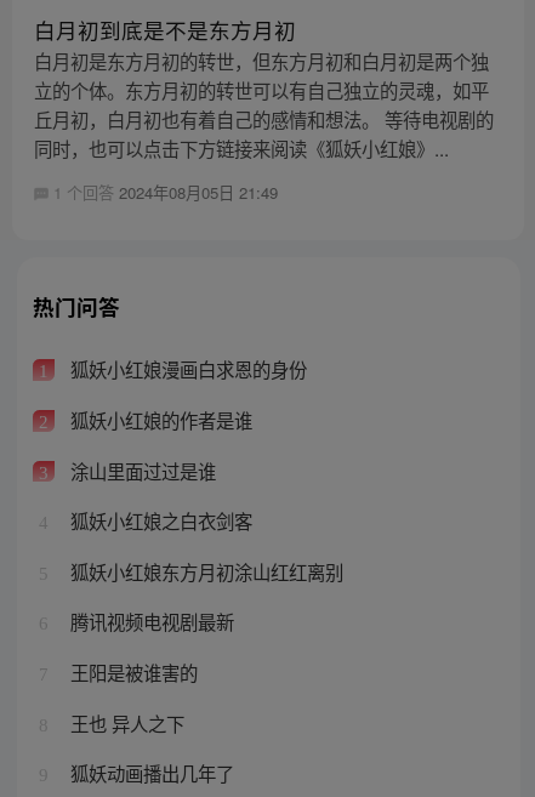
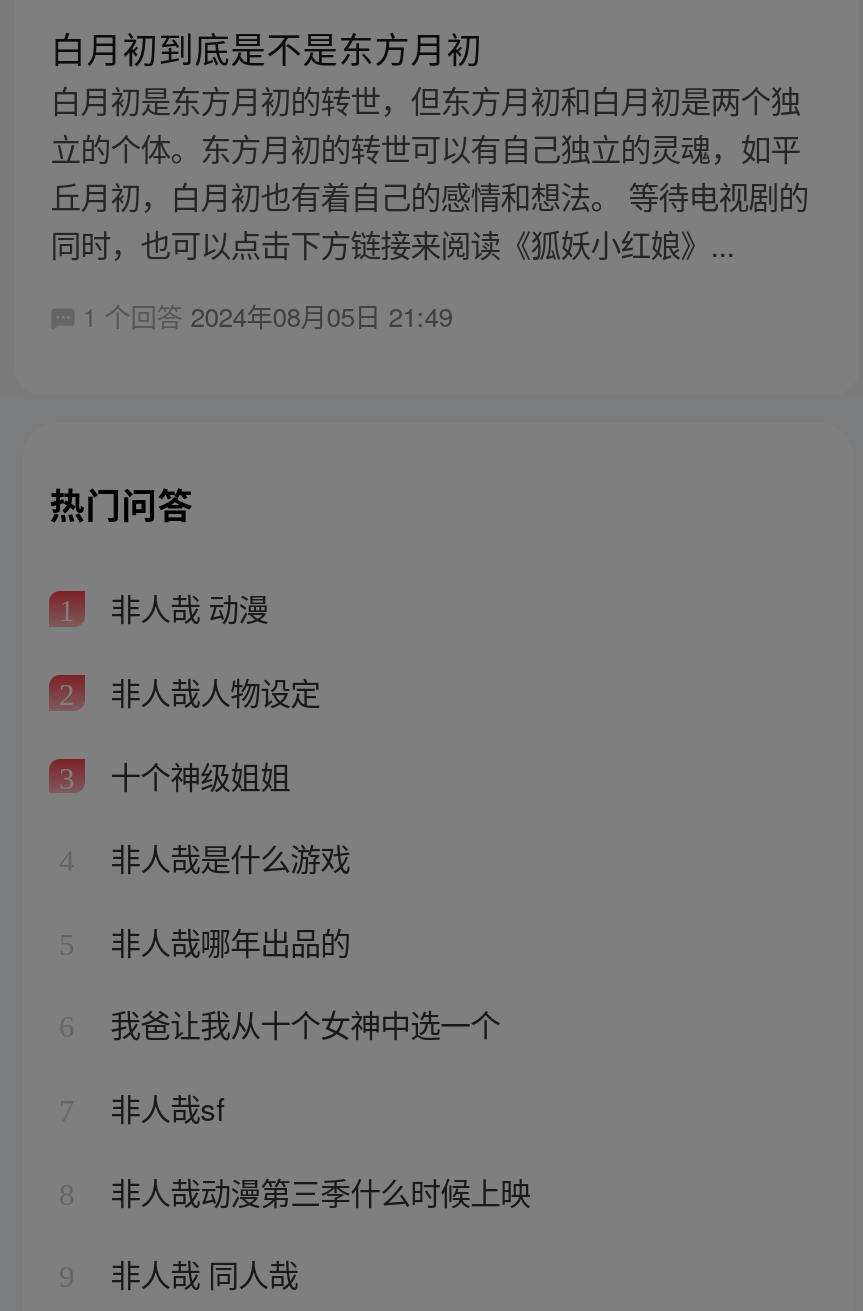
[65,356,306,383] 狐妖小红娘漫画白求恩的身份 -> [102,586,268,630] 非人哉 动漫
[65,407,252,433] 狐妖小红娘的作者是谁 -> [102,669,320,713] 非人哉人物设定
[65,457,215,484] 涂山里面过过是谁 -> [102,752,290,796] 十个神级姐姐
[65,507,252,534] 狐妖小红娘之白衣剑客 -> [102,836,350,880] 非人哉是什么游戏
[65,558,343,585] 狐妖小红娘东方月初涂山红红离别 -> [102,919,350,963] 非人哉哪年出品的
[65,608,234,635] 腾讯视频电视剧最新 -> [102,1002,500,1046] 我爸让我从十个女神中选一个
[65,659,197,685] 王阳是被谁害的 -> [102,1085,224,1129] 非人哉sf
[65,709,184,736] 王也 异人之下 -> [102,1168,530,1212] 非人哉动漫第三季什么时候上映
[65,760,234,786] 狐妖动画播出几年了 -> [102,1251,298,1295] 非人哉 同人哉

